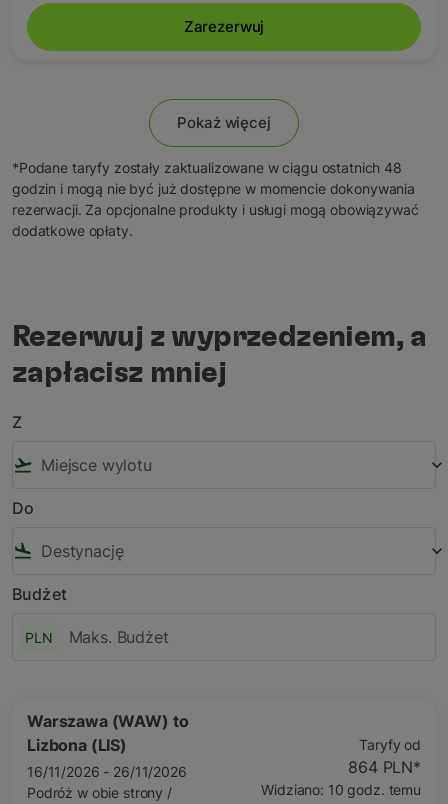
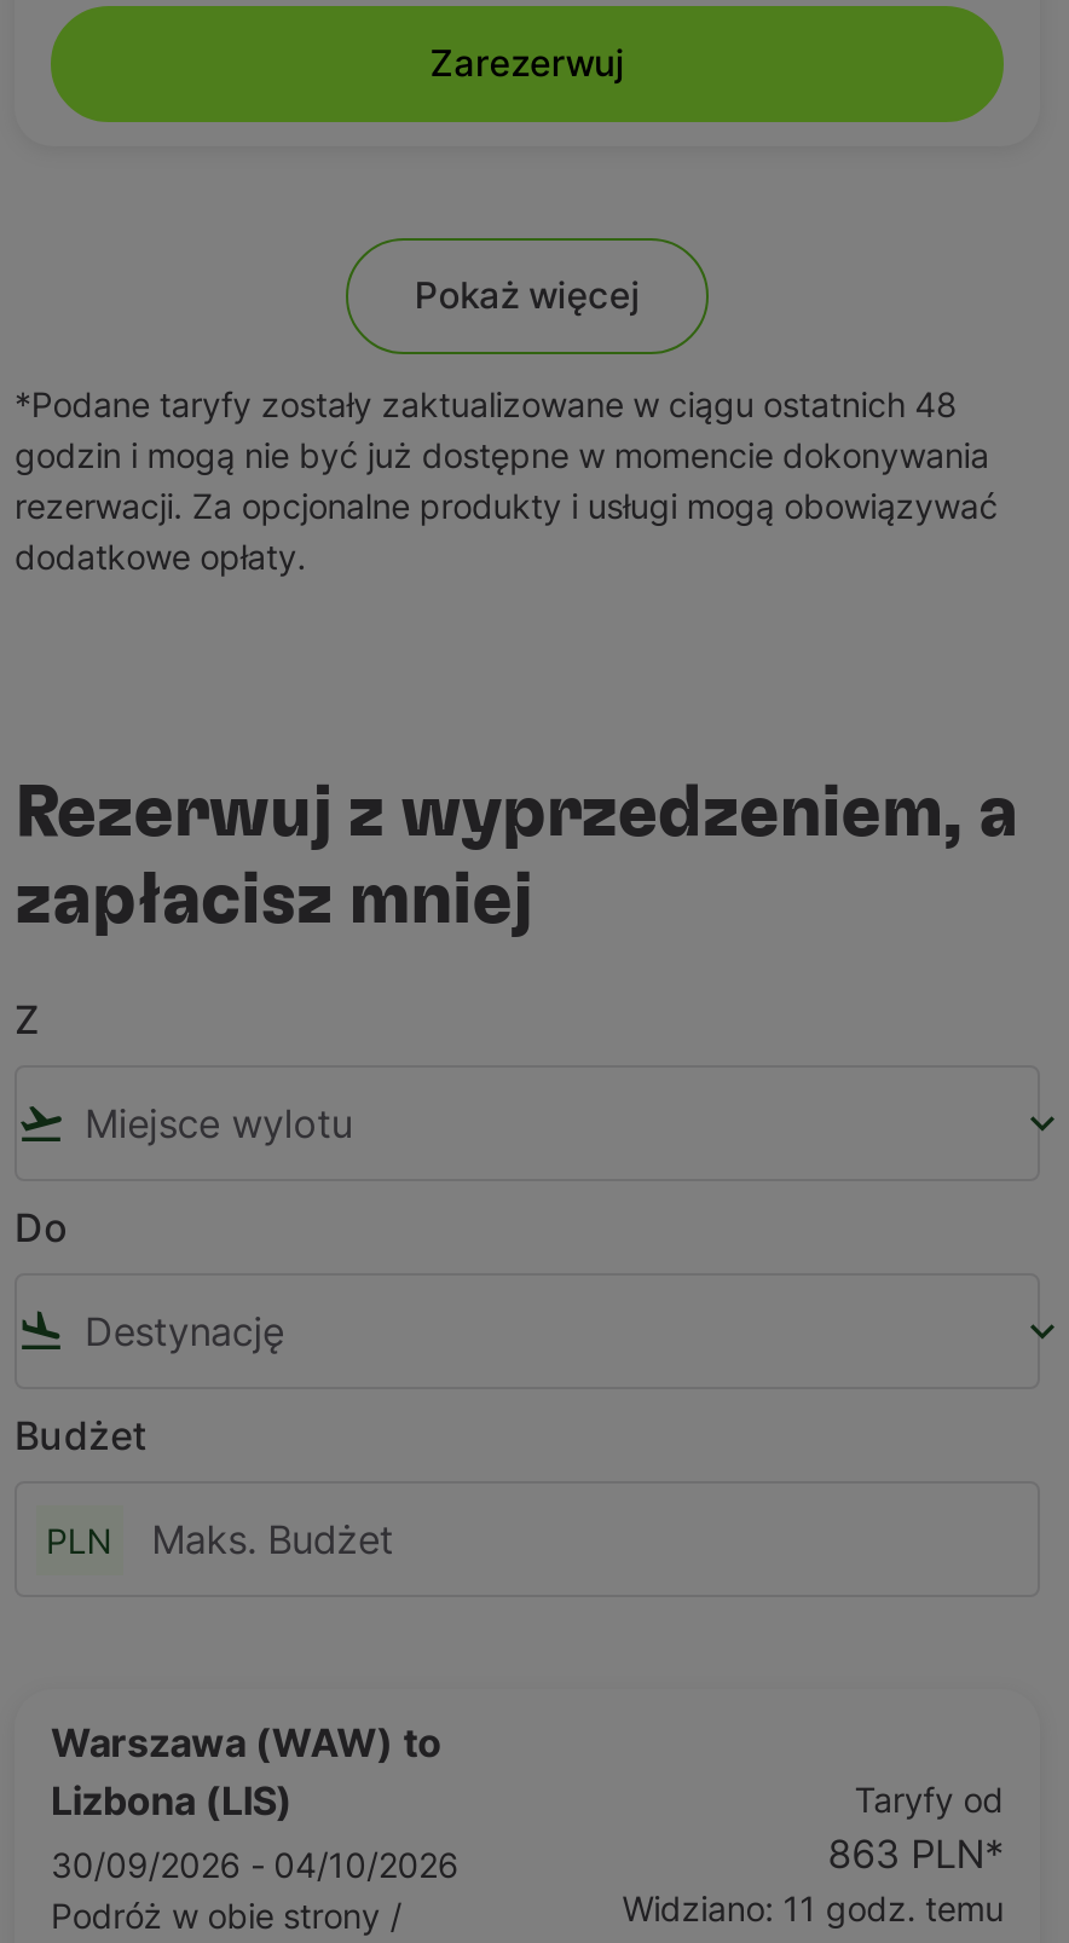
[348,756,421,776] 864 PLN* -> [828,1828,1004,1877] 863 PLN*
[27,763,187,780] 16/11/2026 - 26/11/2026 -> [51,1844,459,1885] 30/09/2026 - 04/10/2026
[261,780,421,797] Widziano: 10 godz. temu -> [622,1886,1004,1927] Widziano: 11 godz. temu

